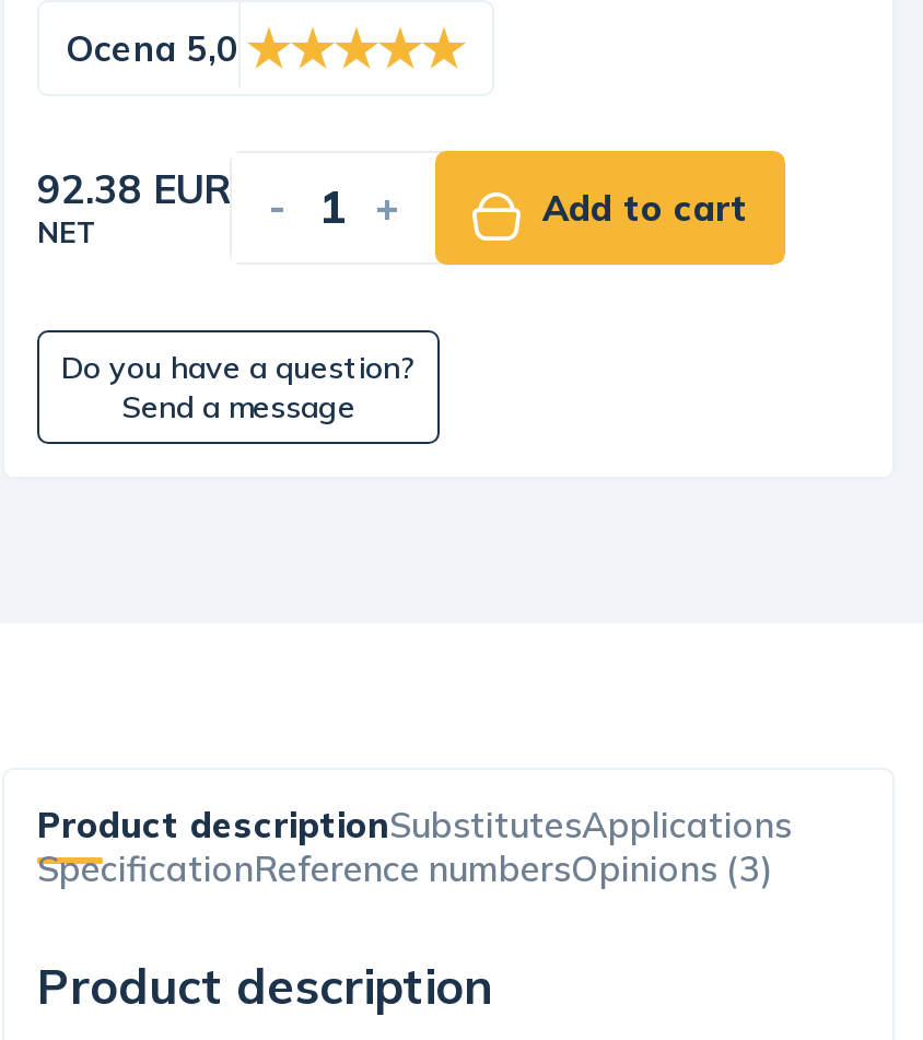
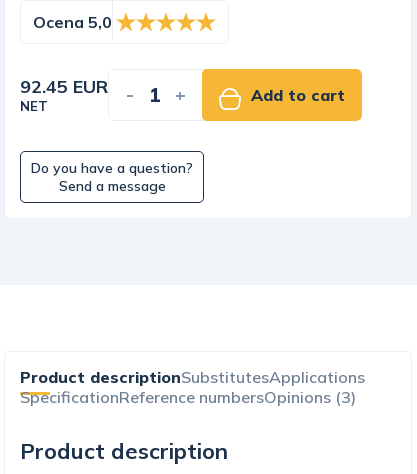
[37,164,230,215] 92.38 EUR -> [20,75,108,98] 92.45 EUR

